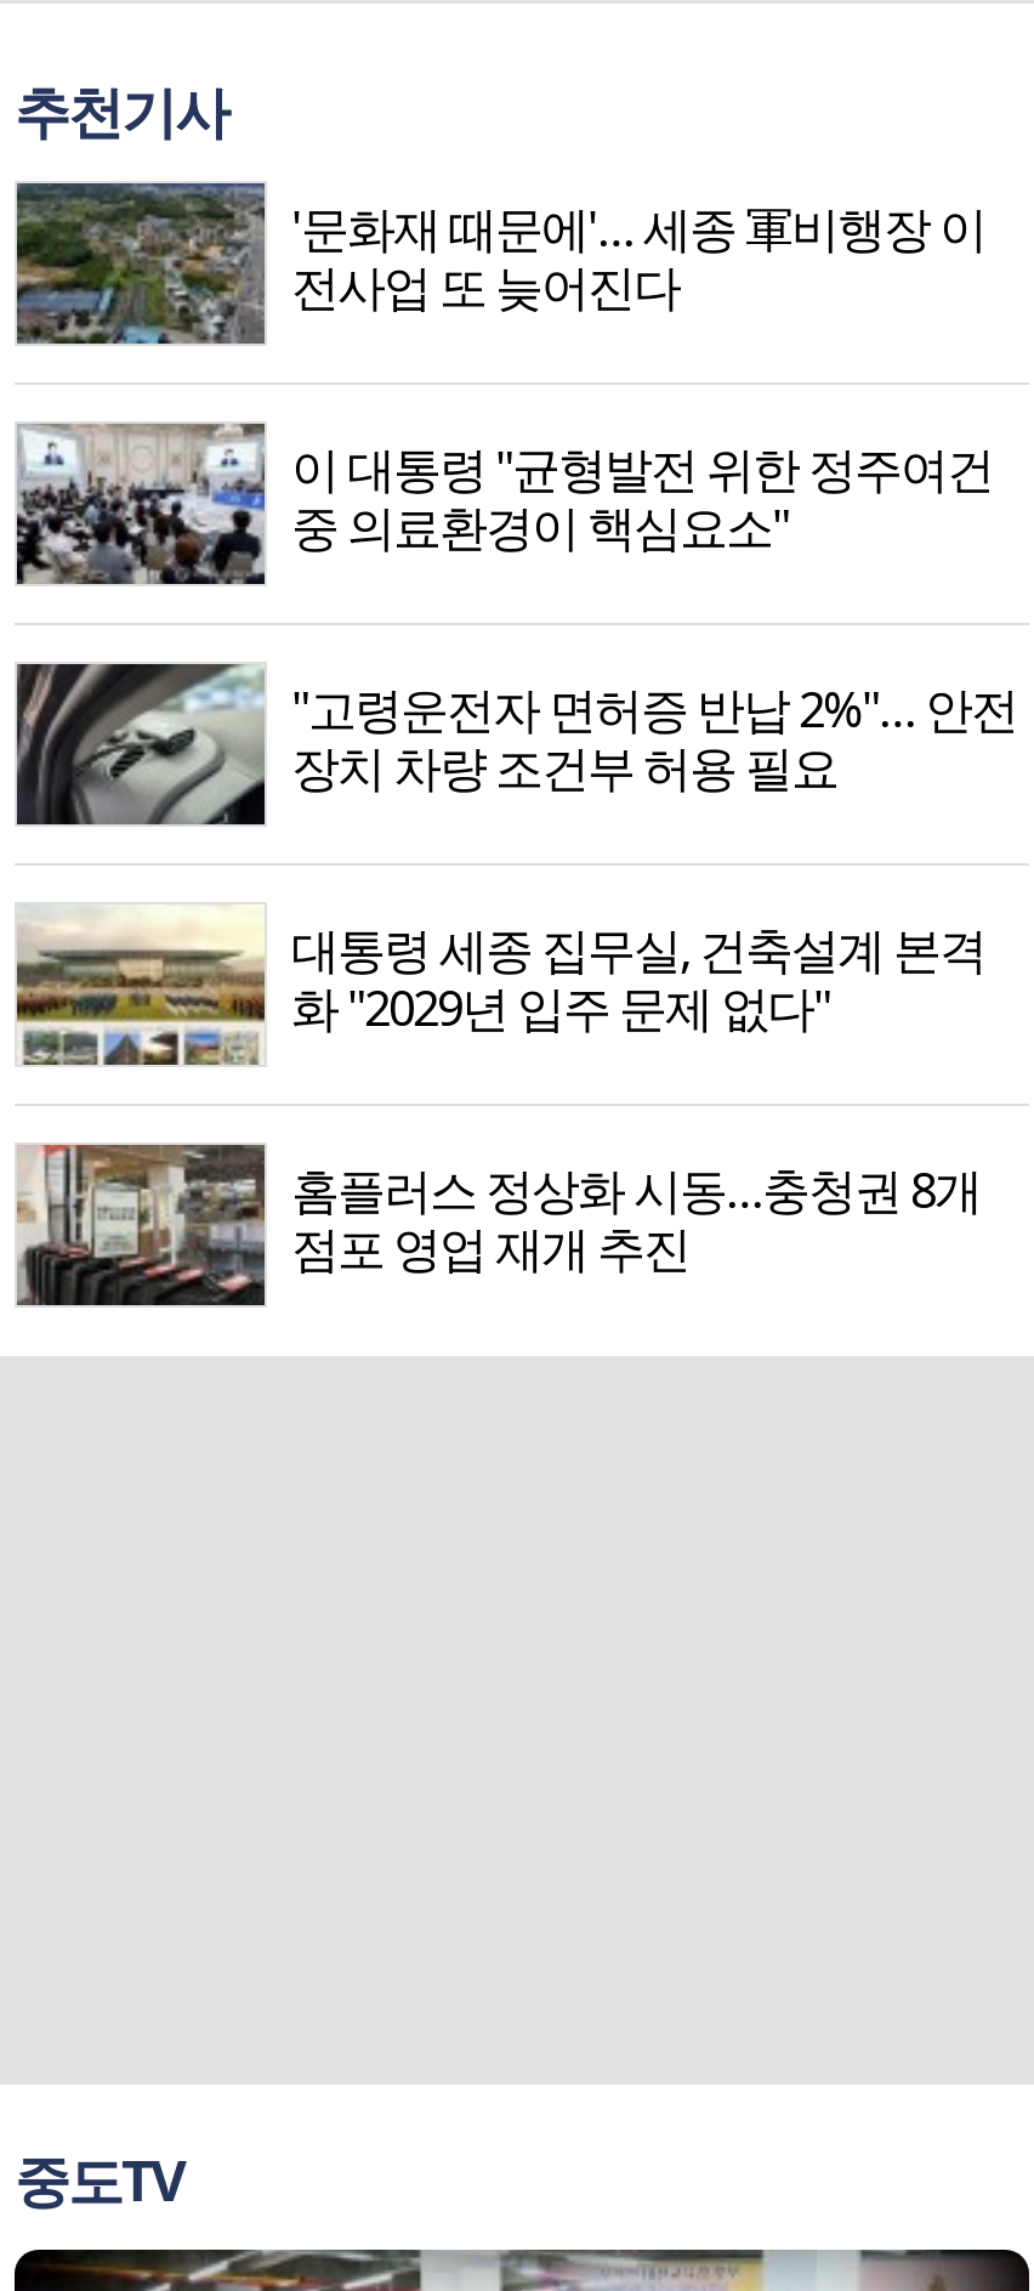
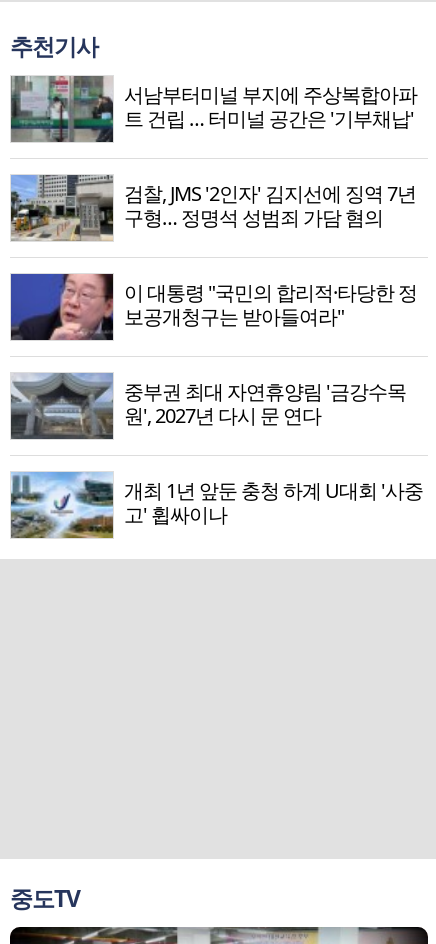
[17,181,985,346] [image] | '문화재 때문에'… 세종 軍비행장 이 | 전사업 또 늦어진다 -> [11,75,417,143] [image] | 서남부터미널 부지에 주상복합아파 | 트 건립 … 터미널 공간은 '기부채납'
[15,421,993,586] [image] | 이 대통령 "균형발전 위한 정주여건 | 중 의료환경이 핵심요소" -> [11,174,416,242] [image] | 검찰, JMS '2인자' 김지선에 징역 7년 | 구형… 정명석 성범죄 가담 혐의
[15,662,1017,827] [image] | "고령운전자 면허증 반납 2%"… 안전 | 장치 차량 조건부 허용 필요 -> [10,273,417,341] [image] | 이 대통령 "국민의 합리적·타당한 정 | 보공개청구는 받아들여라"
[15,905,985,1067] [image] | 대통령 세종 집무실, 건축설계 본격 | 화 "2029년 입주 문제 없다" -> [10,372,406,439] [image] | 중부권 최대 자연휴양림 '금강수목 | 원', 2027년 다시 문 연다
[15,1142,981,1308] [image] | 홈플러스 정상화 시동…충청권 8개 | 점포 영업 재개 추진 -> [10,471,423,539] [image] | 개최 1년 앞둔 충청 하계 U대회 '사중 | 고' 휩싸이나

